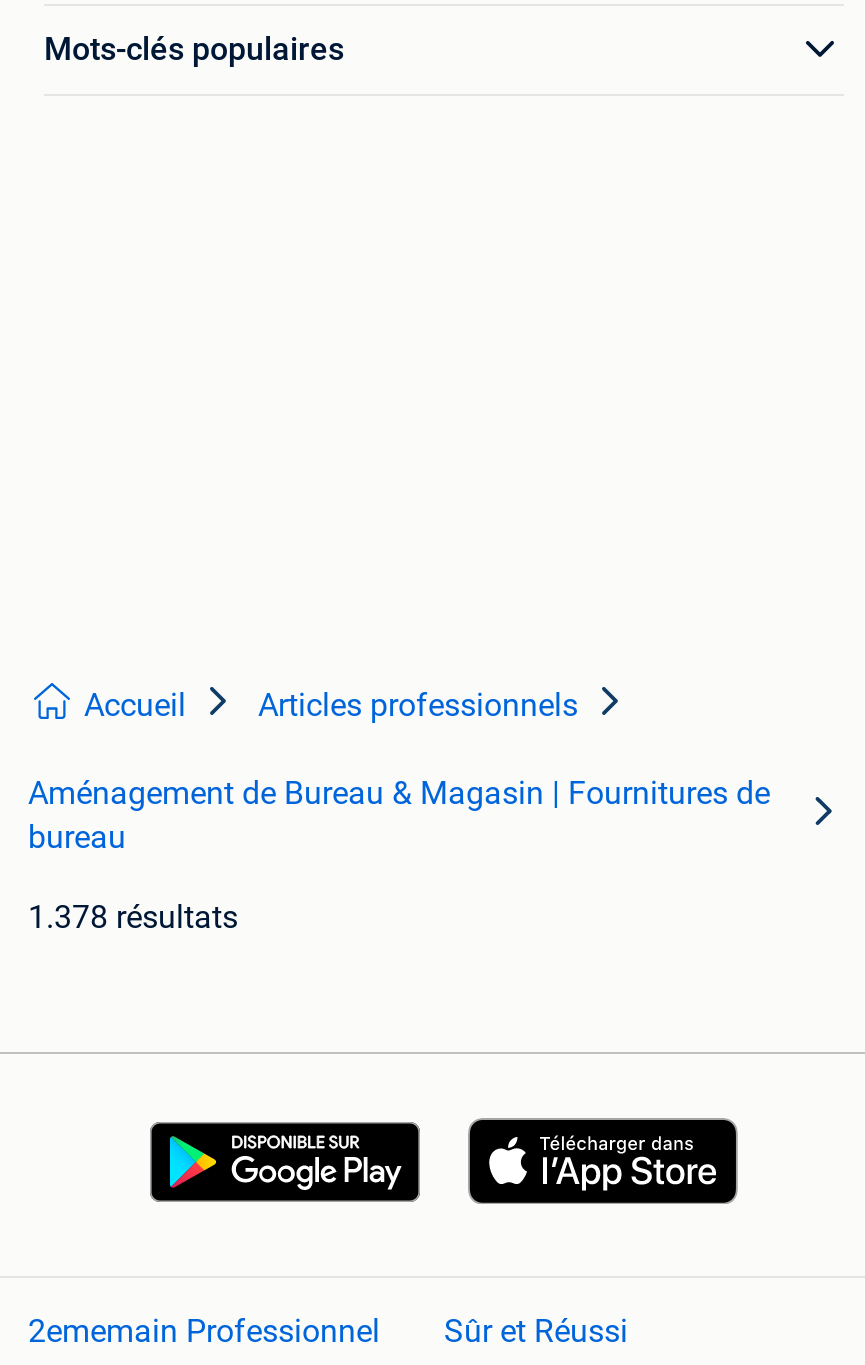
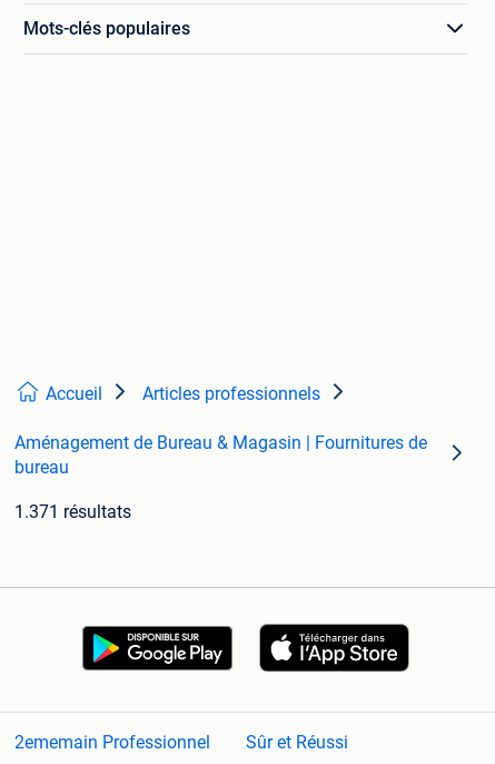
[28,899,238,937] 1.378 résultats -> [14,502,131,523] 1.371 résultats

